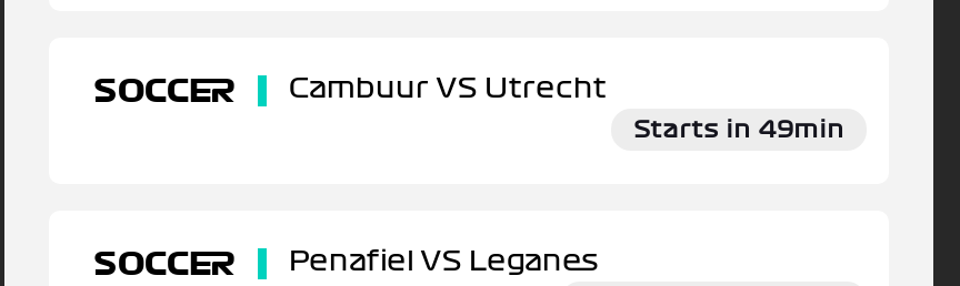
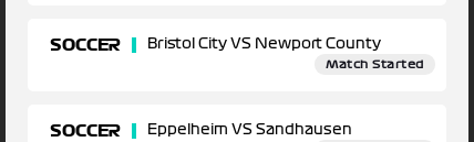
[289,75,607,102] Cambuur VS Utrecht -> [147,37,381,51] Bristol City VS Newport County
[634,118,844,142] Starts in 49min -> [326,58,424,70] Match Started
[289,248,598,275] Penafiel VS Leganes -> [147,123,352,136] Eppelheim VS Sandhausen

